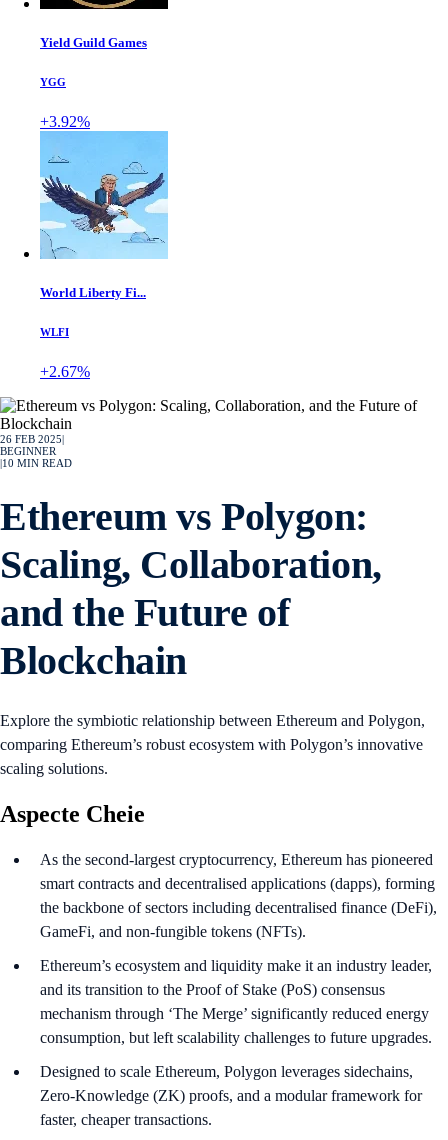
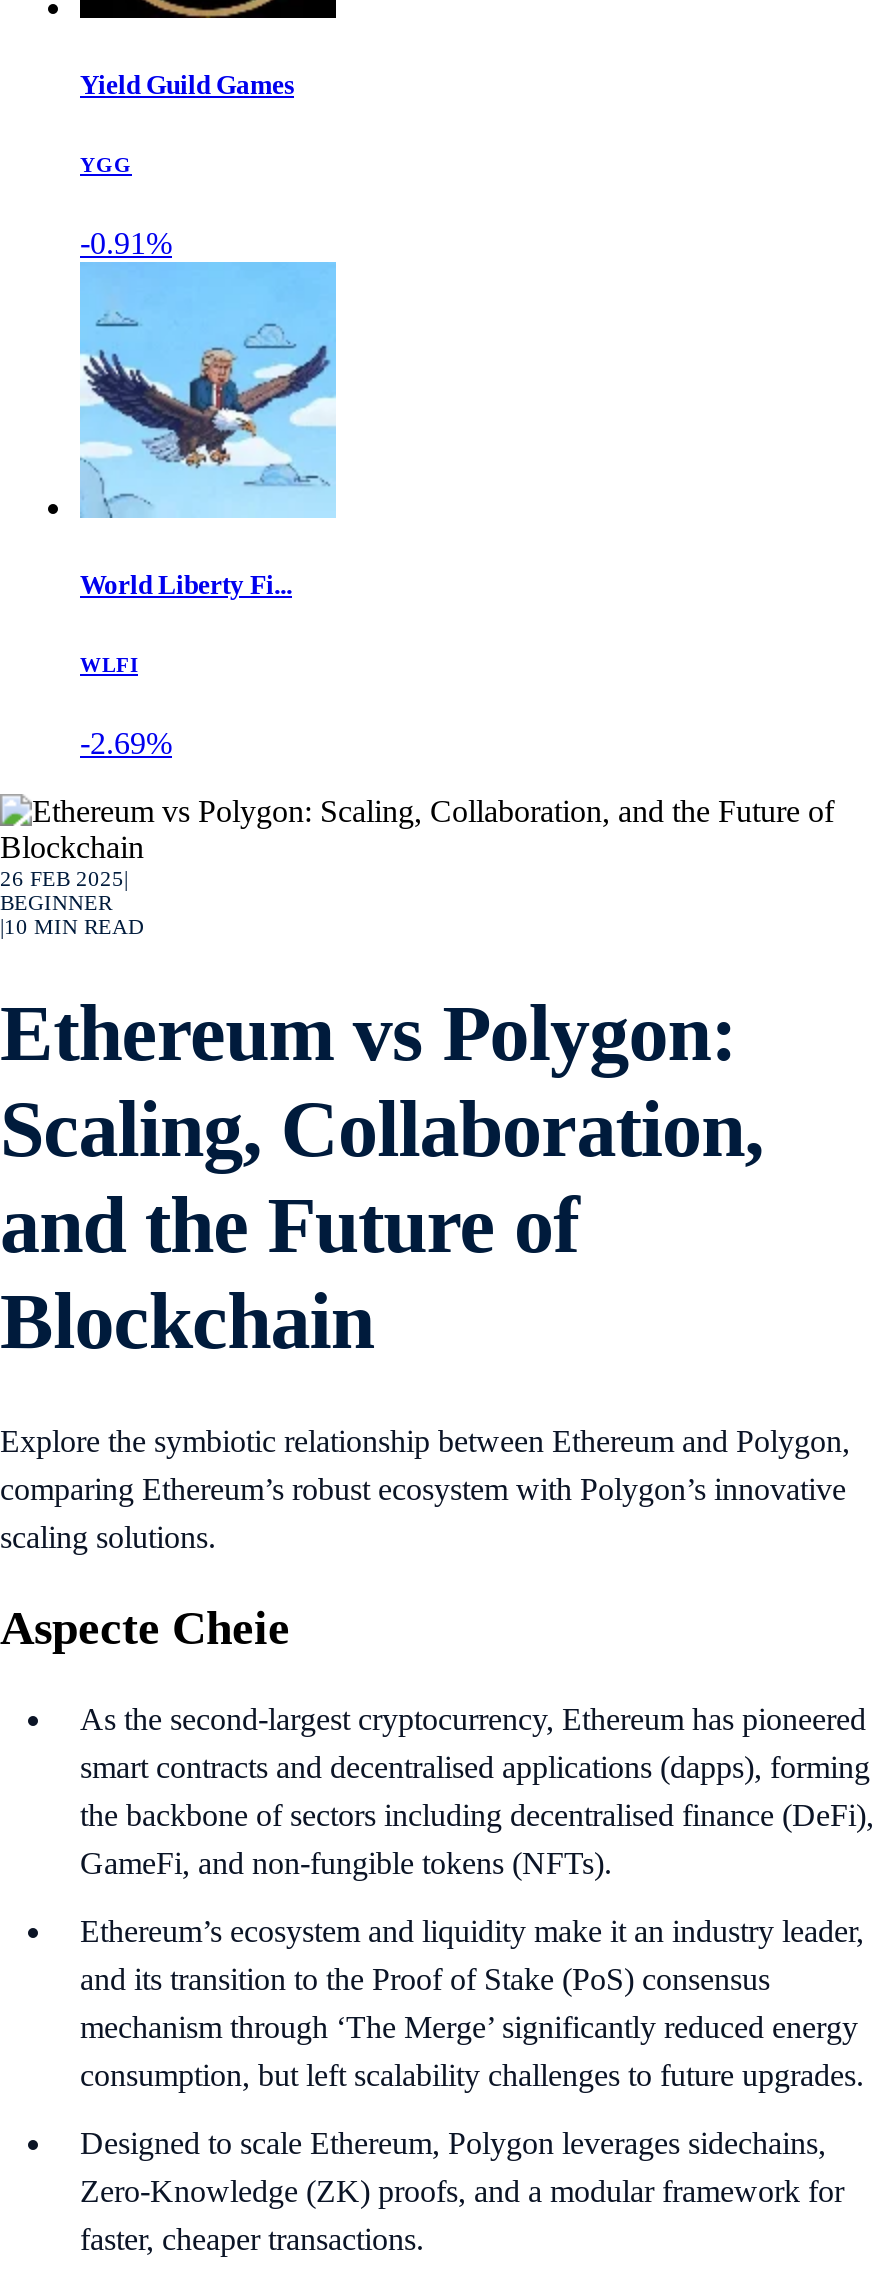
[40,113,90,130] +3.92% -> [80,226,172,260] -0.91%
[40,363,90,380] +2.67% -> [80,727,172,761] -2.69%

